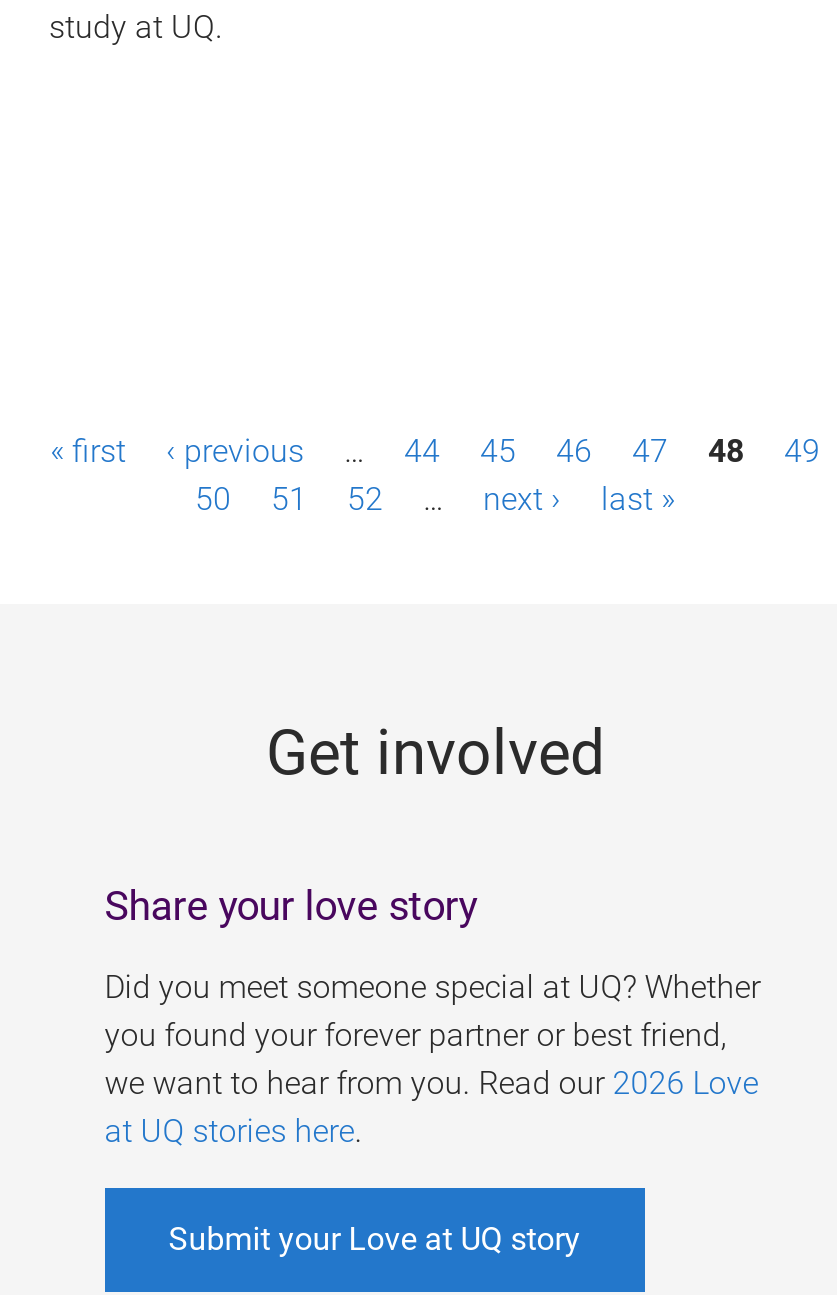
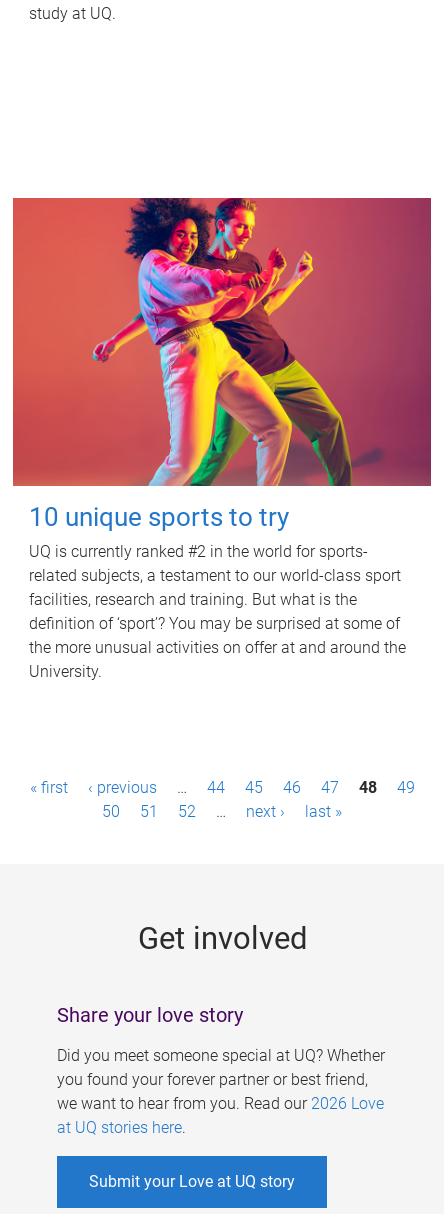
none -> [12,197,432,681] [image] | 10 unique sports to try | UQ is currently ranked #2 in the world for sports- | related subjects, a testament to our world-class sport | facilities, research and training. But what is the | definition of ‘sport’? You may be surprised at some of | the more unusual activities on offer at and around the | University.

